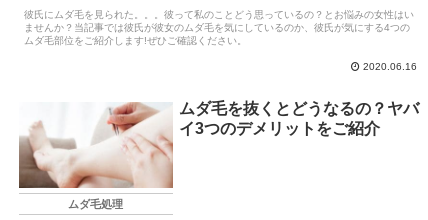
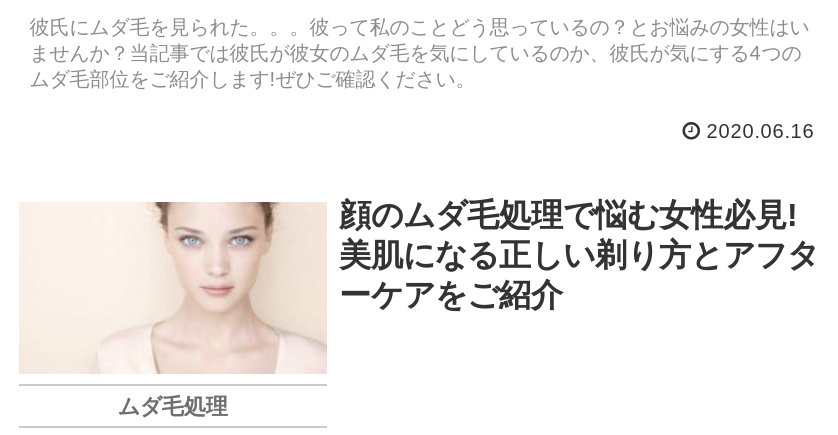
[18,100,419,189] [image] | ムダ毛を抜くとどうなるの？ヤバ | イ3つのデメリットをご紹介 -> [19,198,819,374] [image] | 顔のムダ毛処理で悩む女性必見! | 美肌になる正しい剃り方とアフタ | ーケアをご紹介

